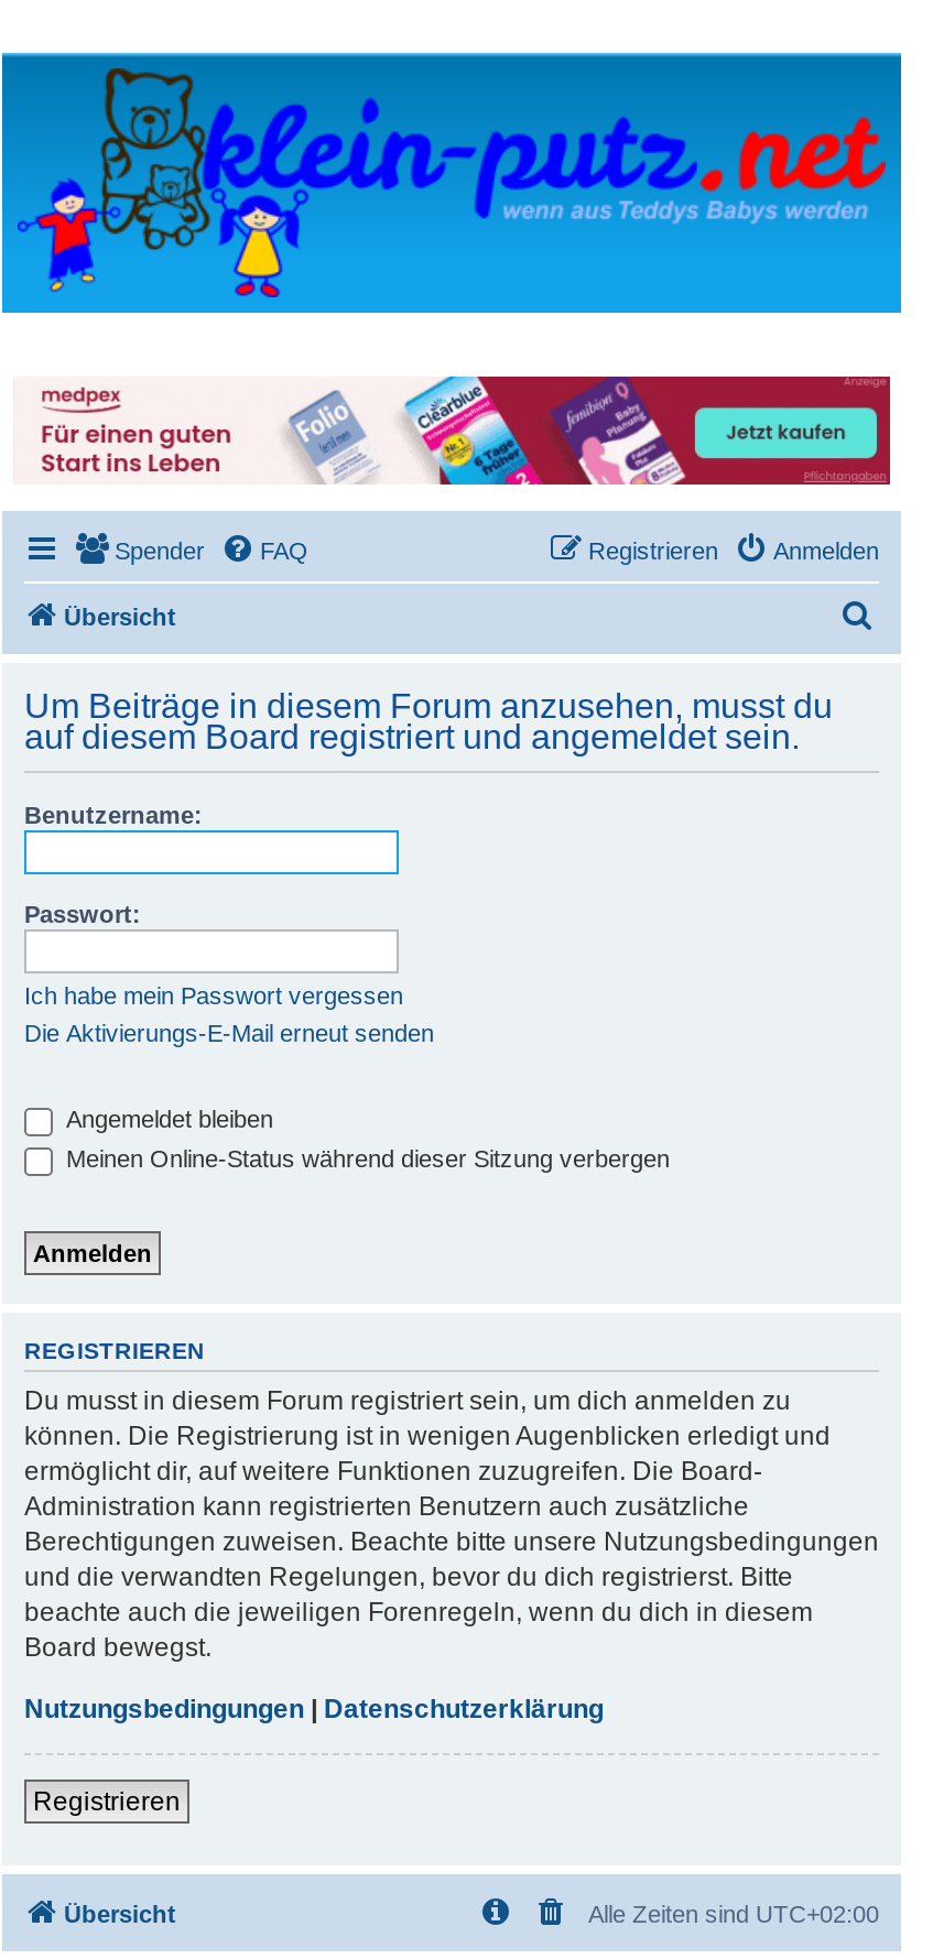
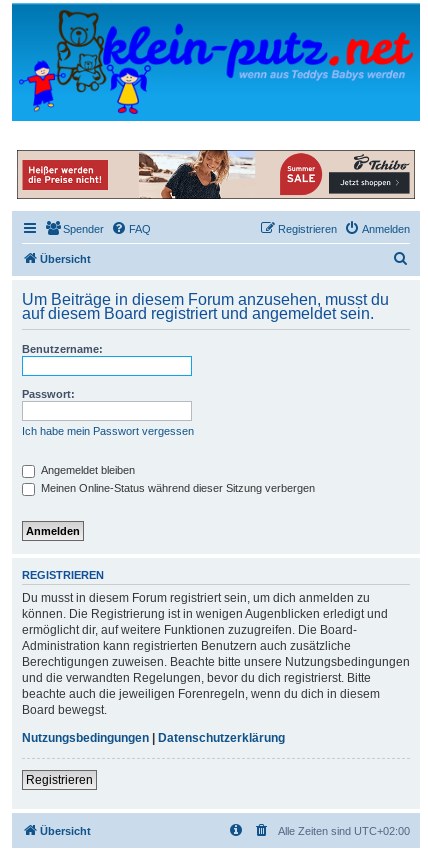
[13,374,890,487] [image] -> [16,149,415,200] [image]
[24,1021,434,1047] Die Aktivierungs-E-Mail erneut senden -> none

